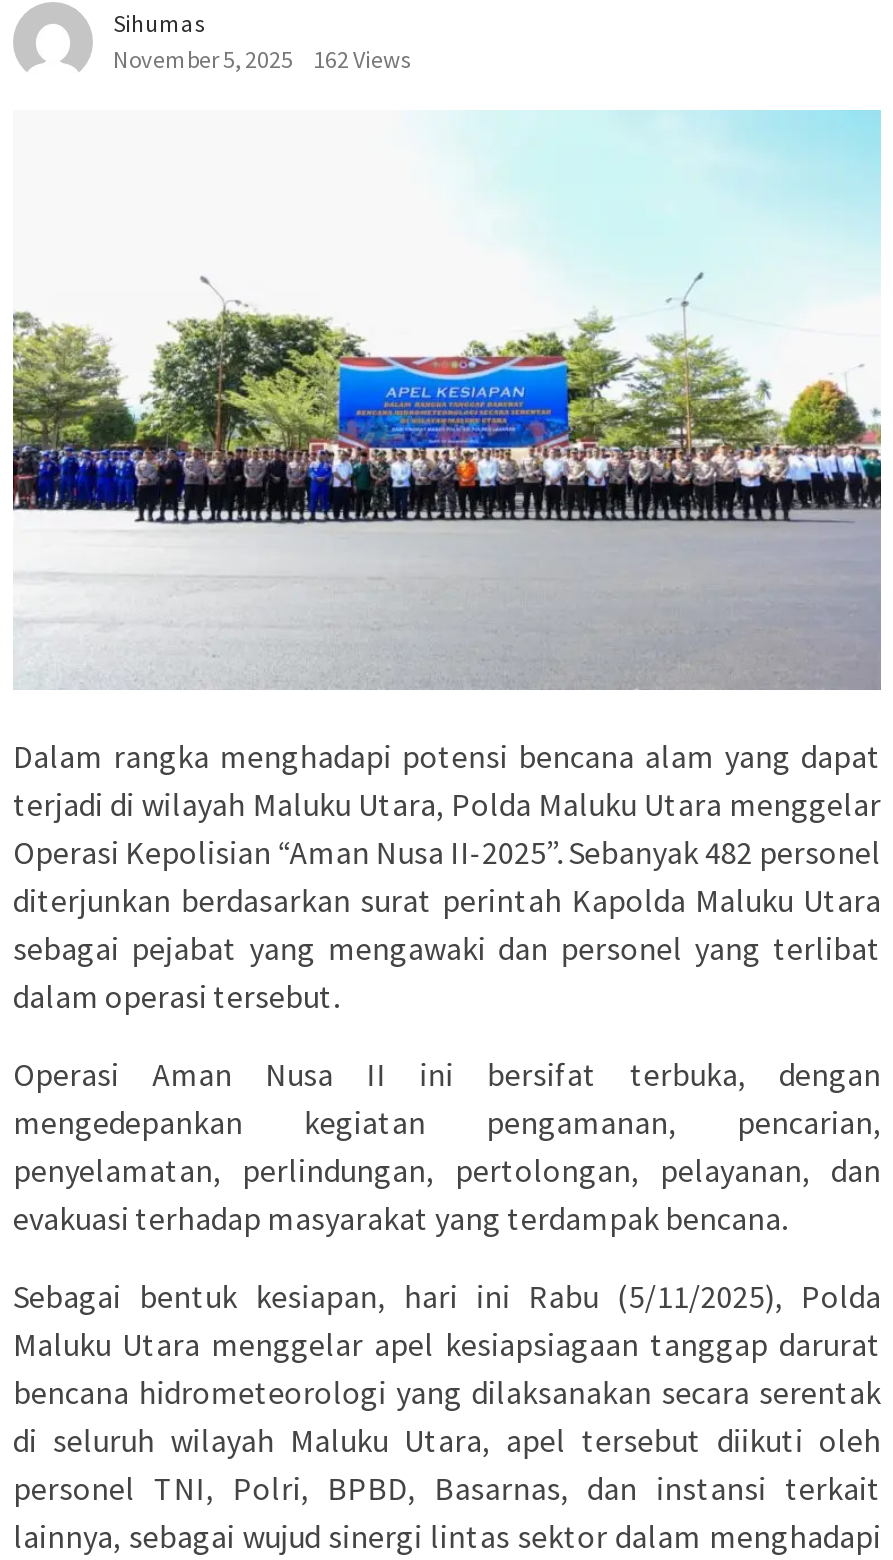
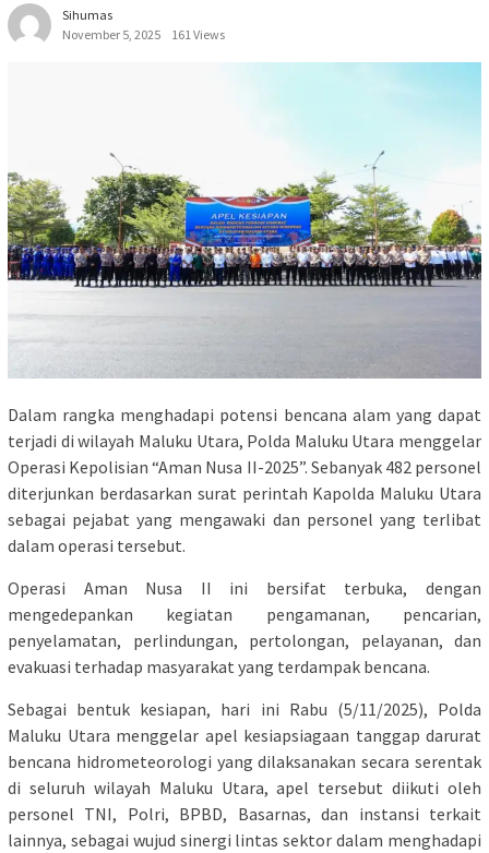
[113,45,411,75] November 5, 2025 162 Views -> [62,27,225,43] November 5, 2025 161 Views

